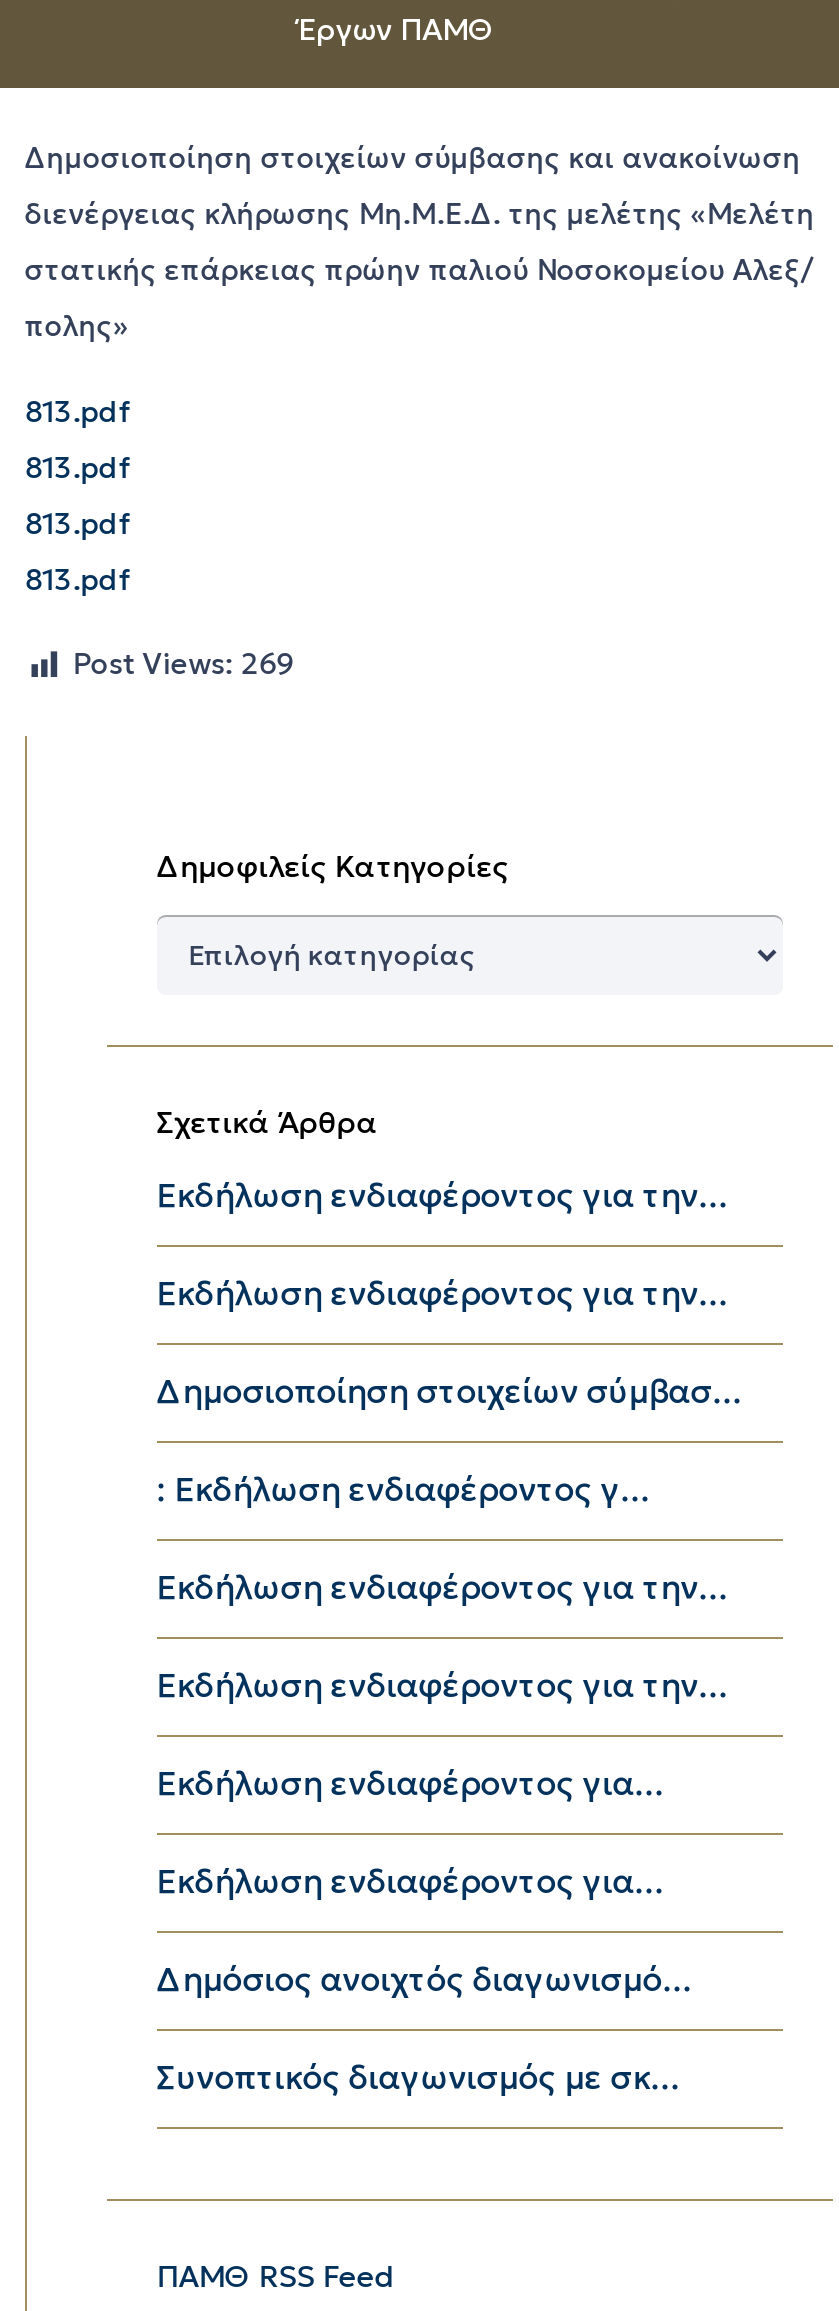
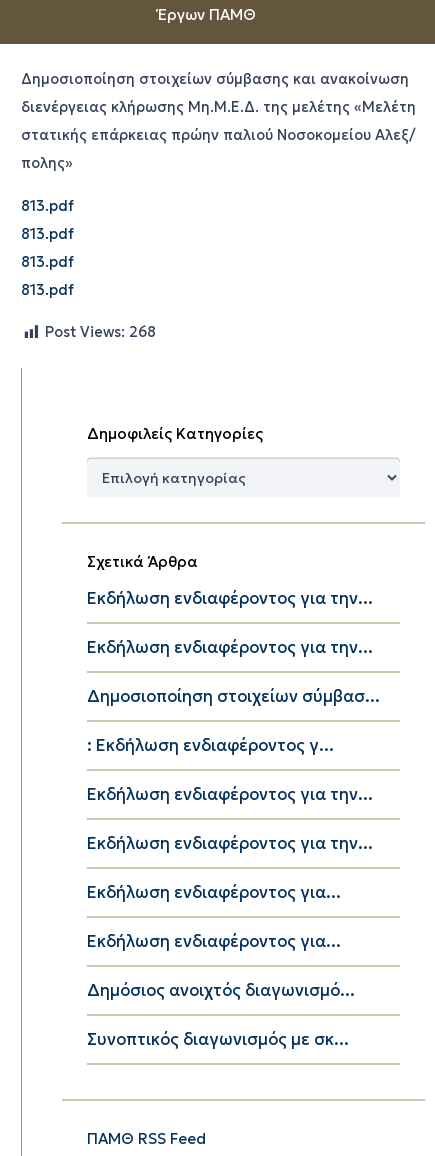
[73,646,295,682] Post Views: 269 -> [45,323,156,341] Post Views: 268

